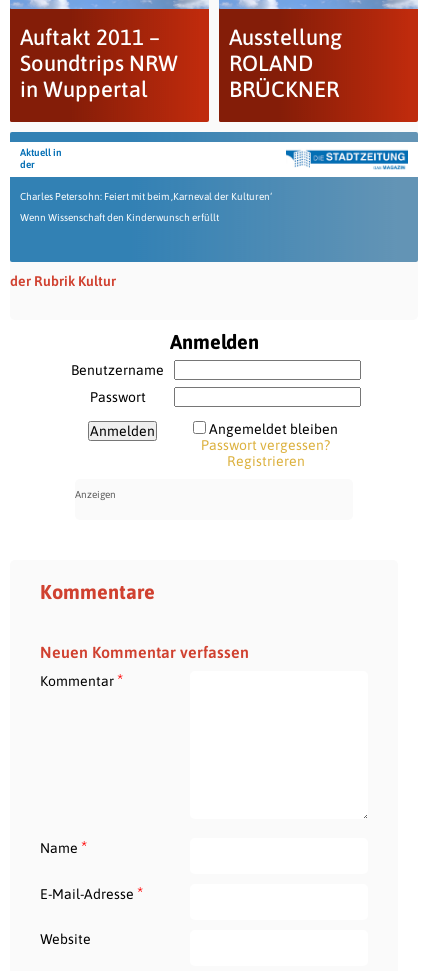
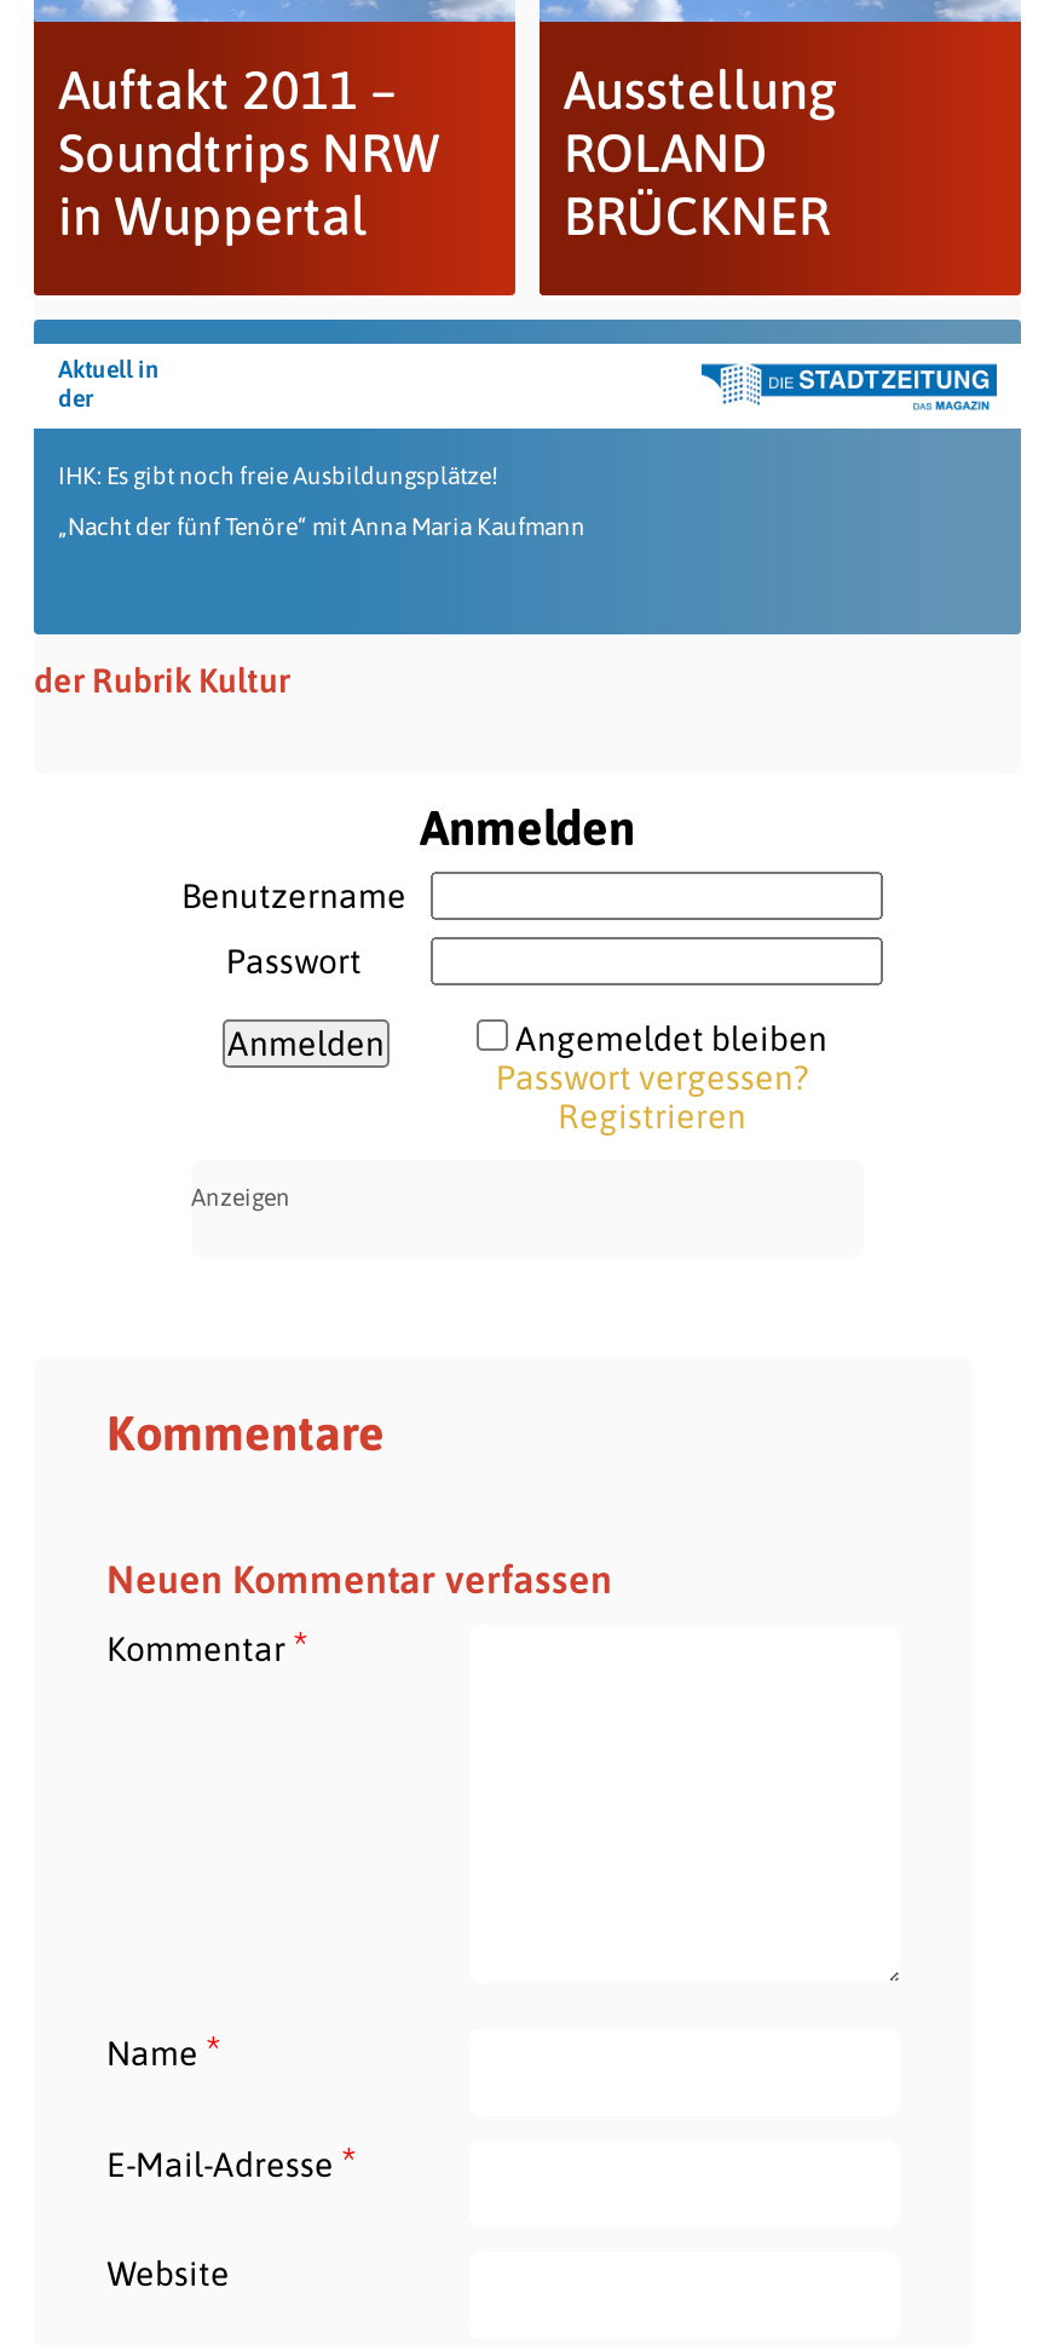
[20,191,272,202] Charles Petersohn: Feiert mit beim ‚Karneval der Kulturen‘ -> [58,463,498,489] IHK: Es gibt noch freie Ausbildungsplätze!
[20,212,219,223] Wenn Wissenschaft den Kinderwunsch erfüllt -> [58,514,585,540] „Nacht der fünf Tenöre“ mit Anna Maria Kaufmann

